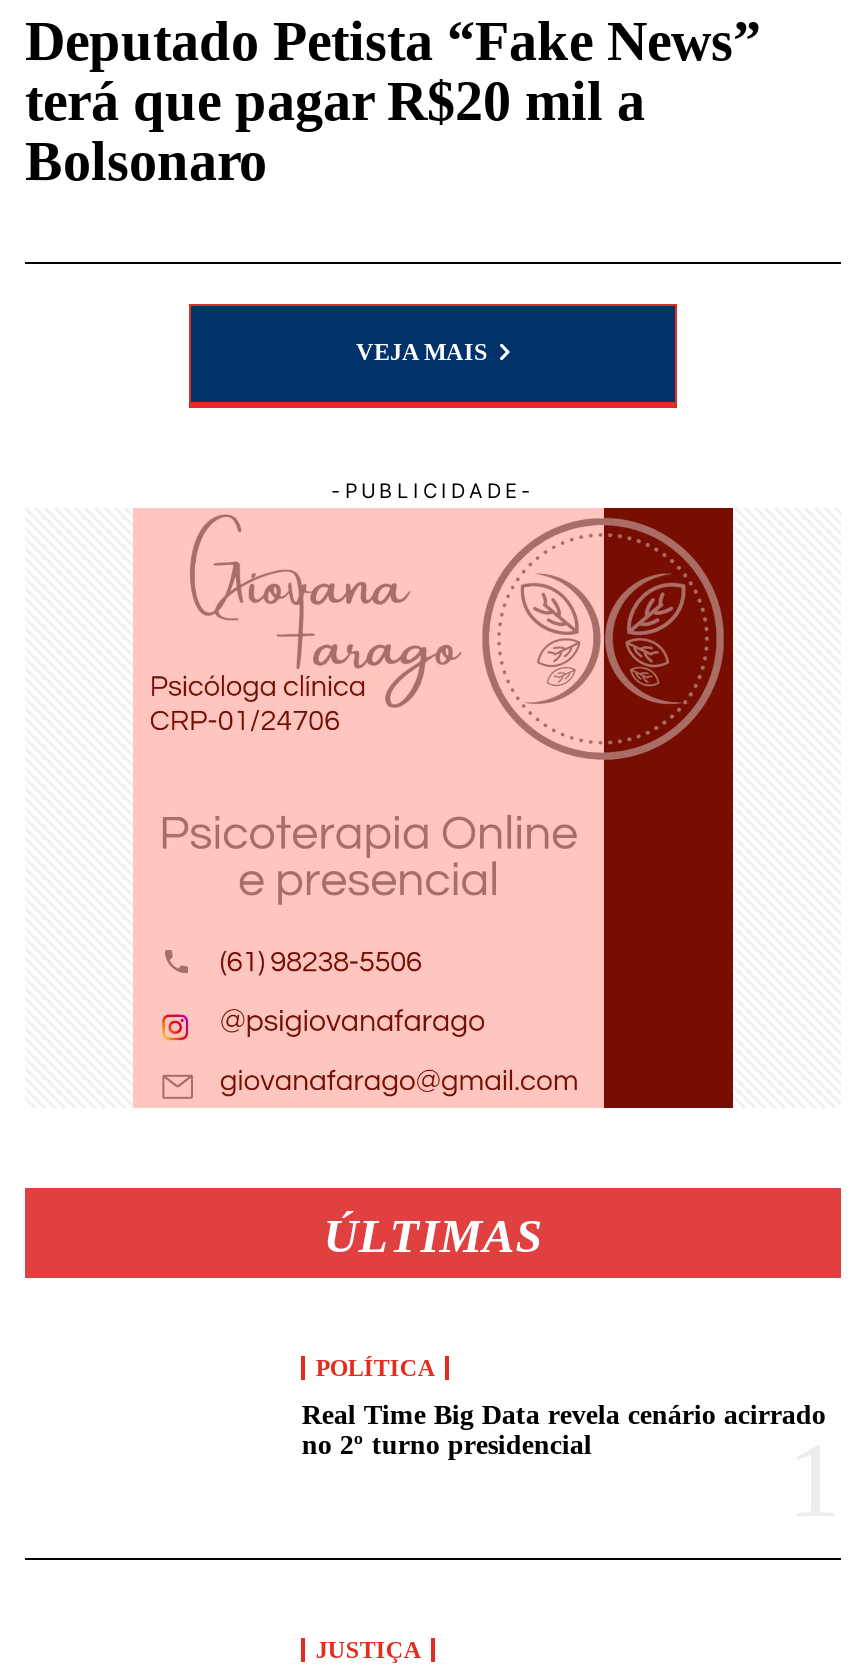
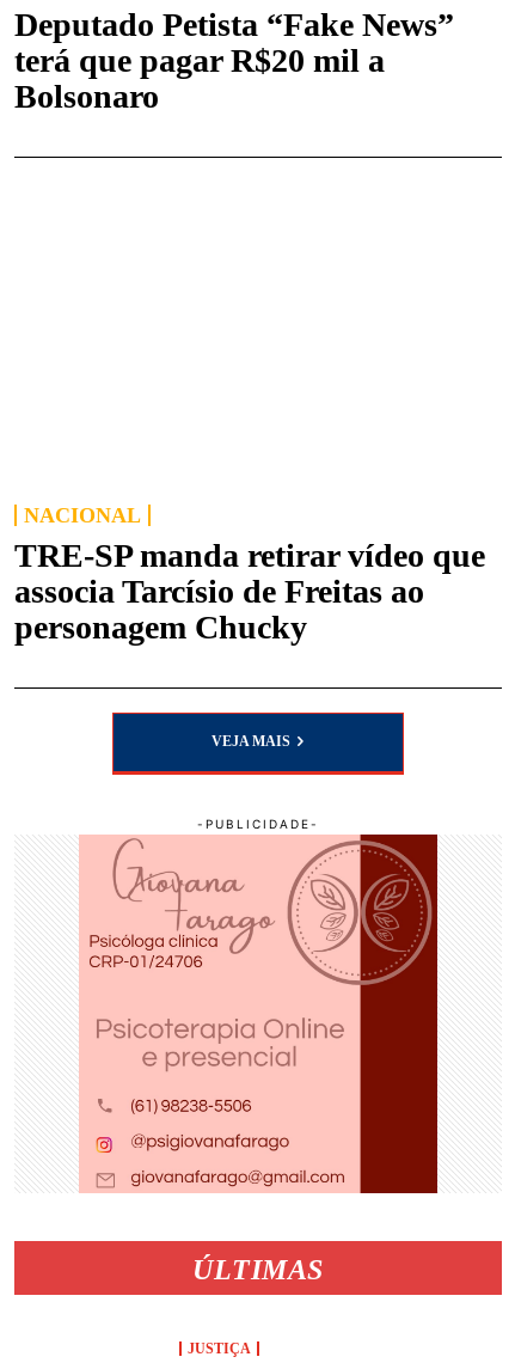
none -> [14,503,485,645] NACIONAL | TRE-SP manda retirar vídeo que | associa Tarcísio de Freitas ao | personagem Chucky
moved [25,337,543,1262] -> [14,732,324,1285]: [image] | VEJA MAIS | ÚLTIMAS
[302,1354,826,1460] POLÍTICA | Real Time Big Data revela cenário acirrado | no 2º turno presidencial -> none

